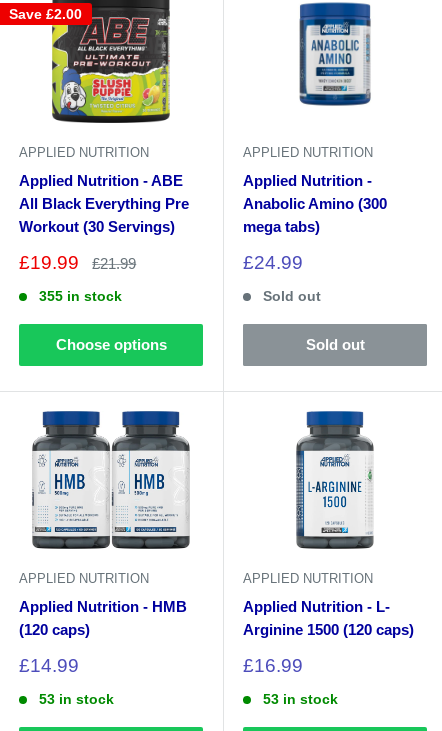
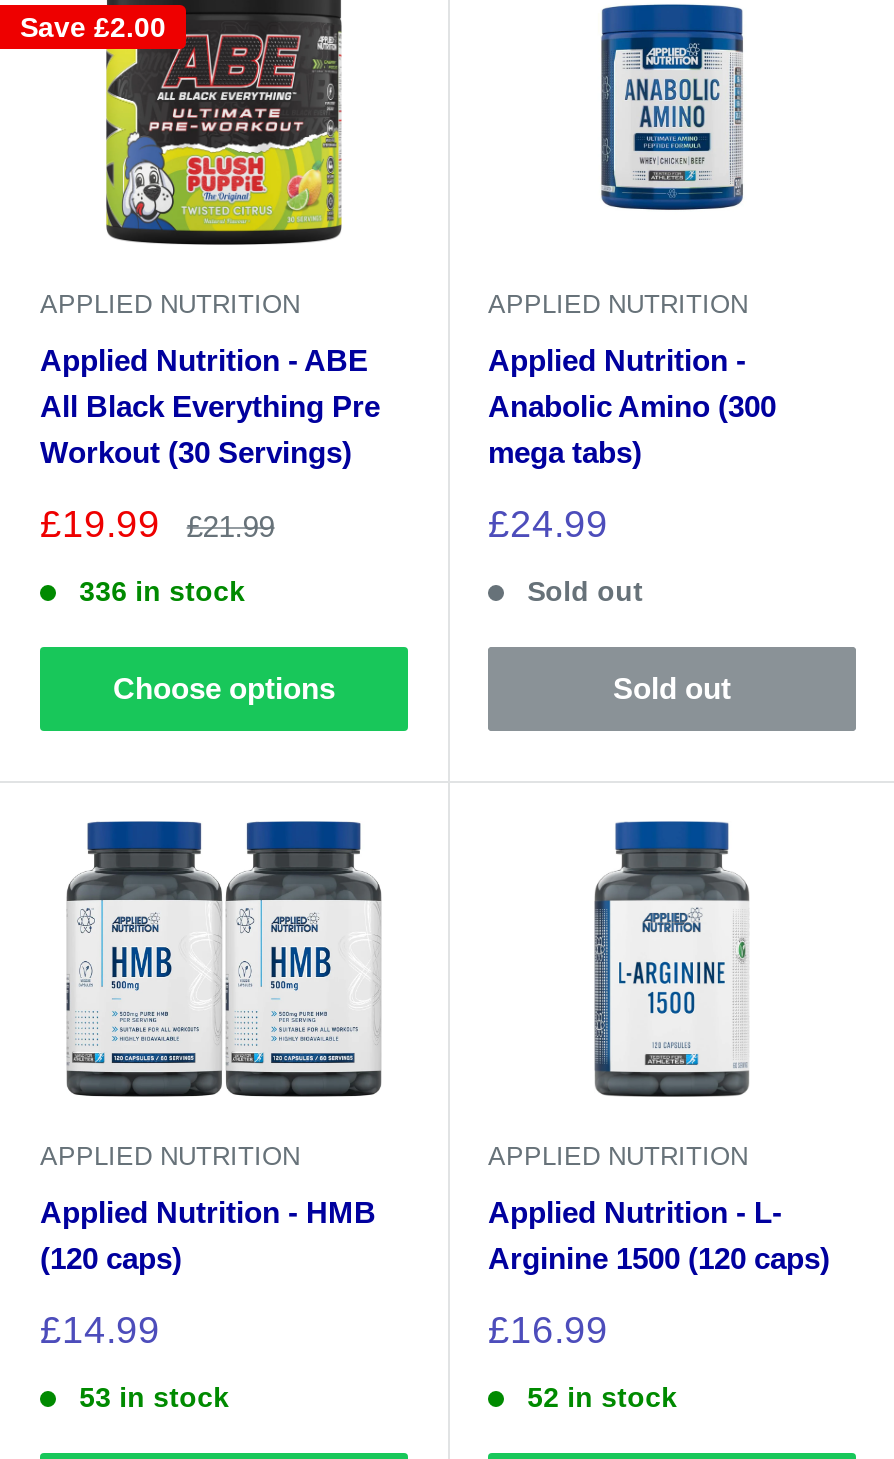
[39,288,122,304] 355 in stock -> [79,576,245,608] 336 in stock
[263,691,338,707] 53 in stock -> [527,1382,677,1414] 52 in stock

